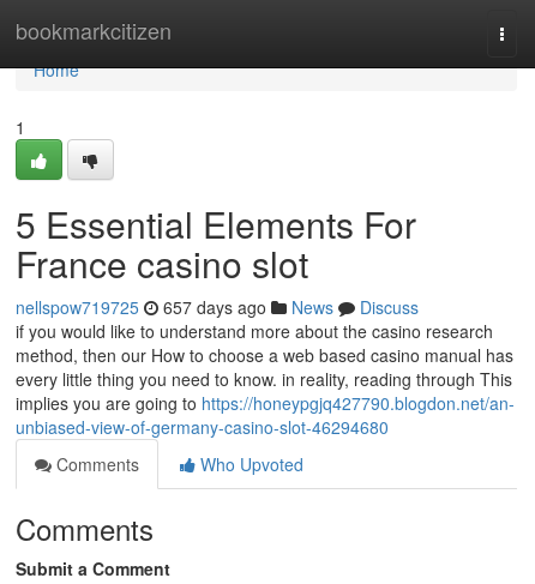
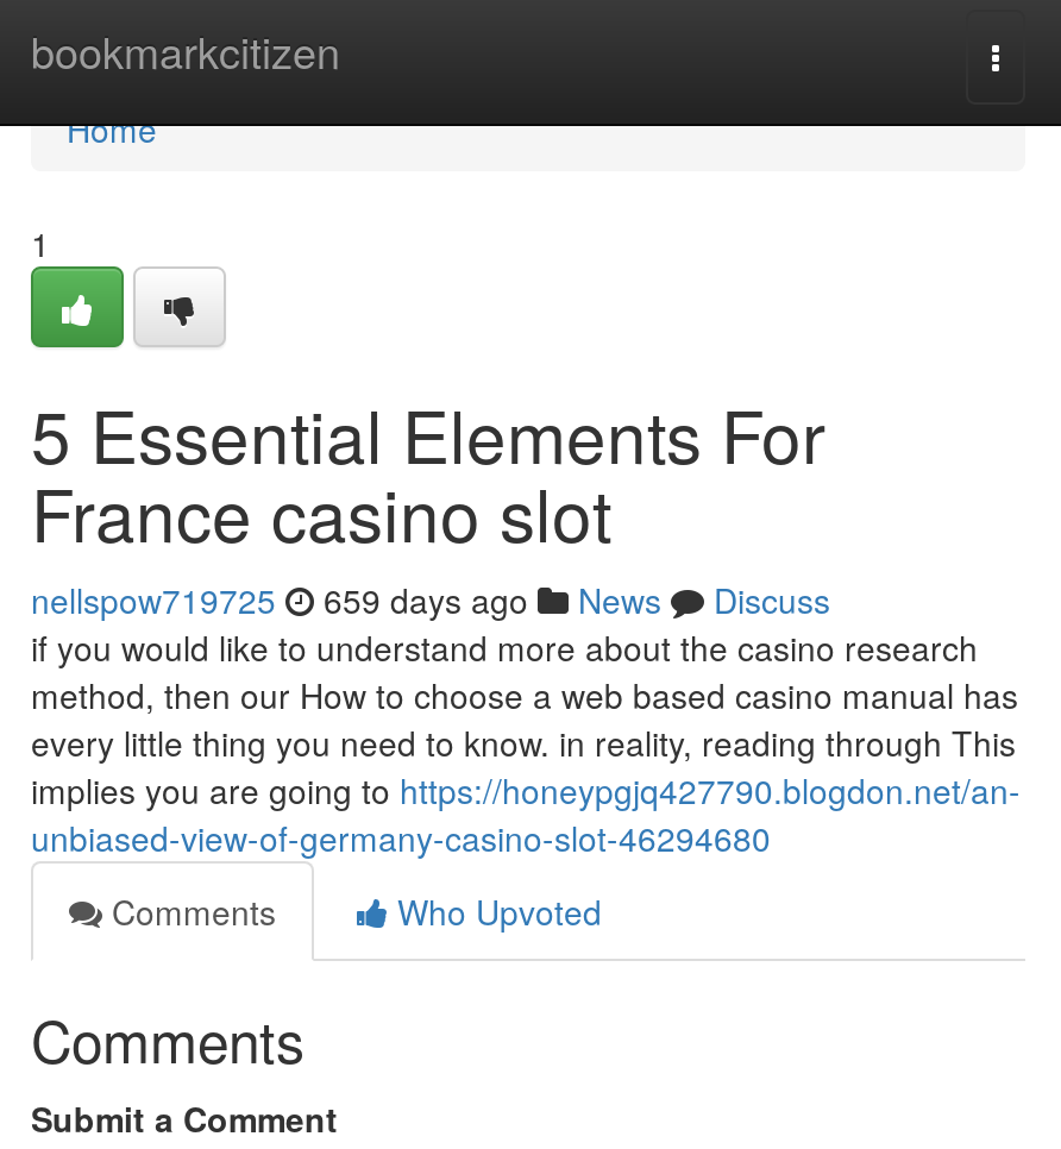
[16,295,419,319] nellspow719725 657 days ago News Discuss -> [31,576,830,623] nellspow719725 659 days ago News Discuss

